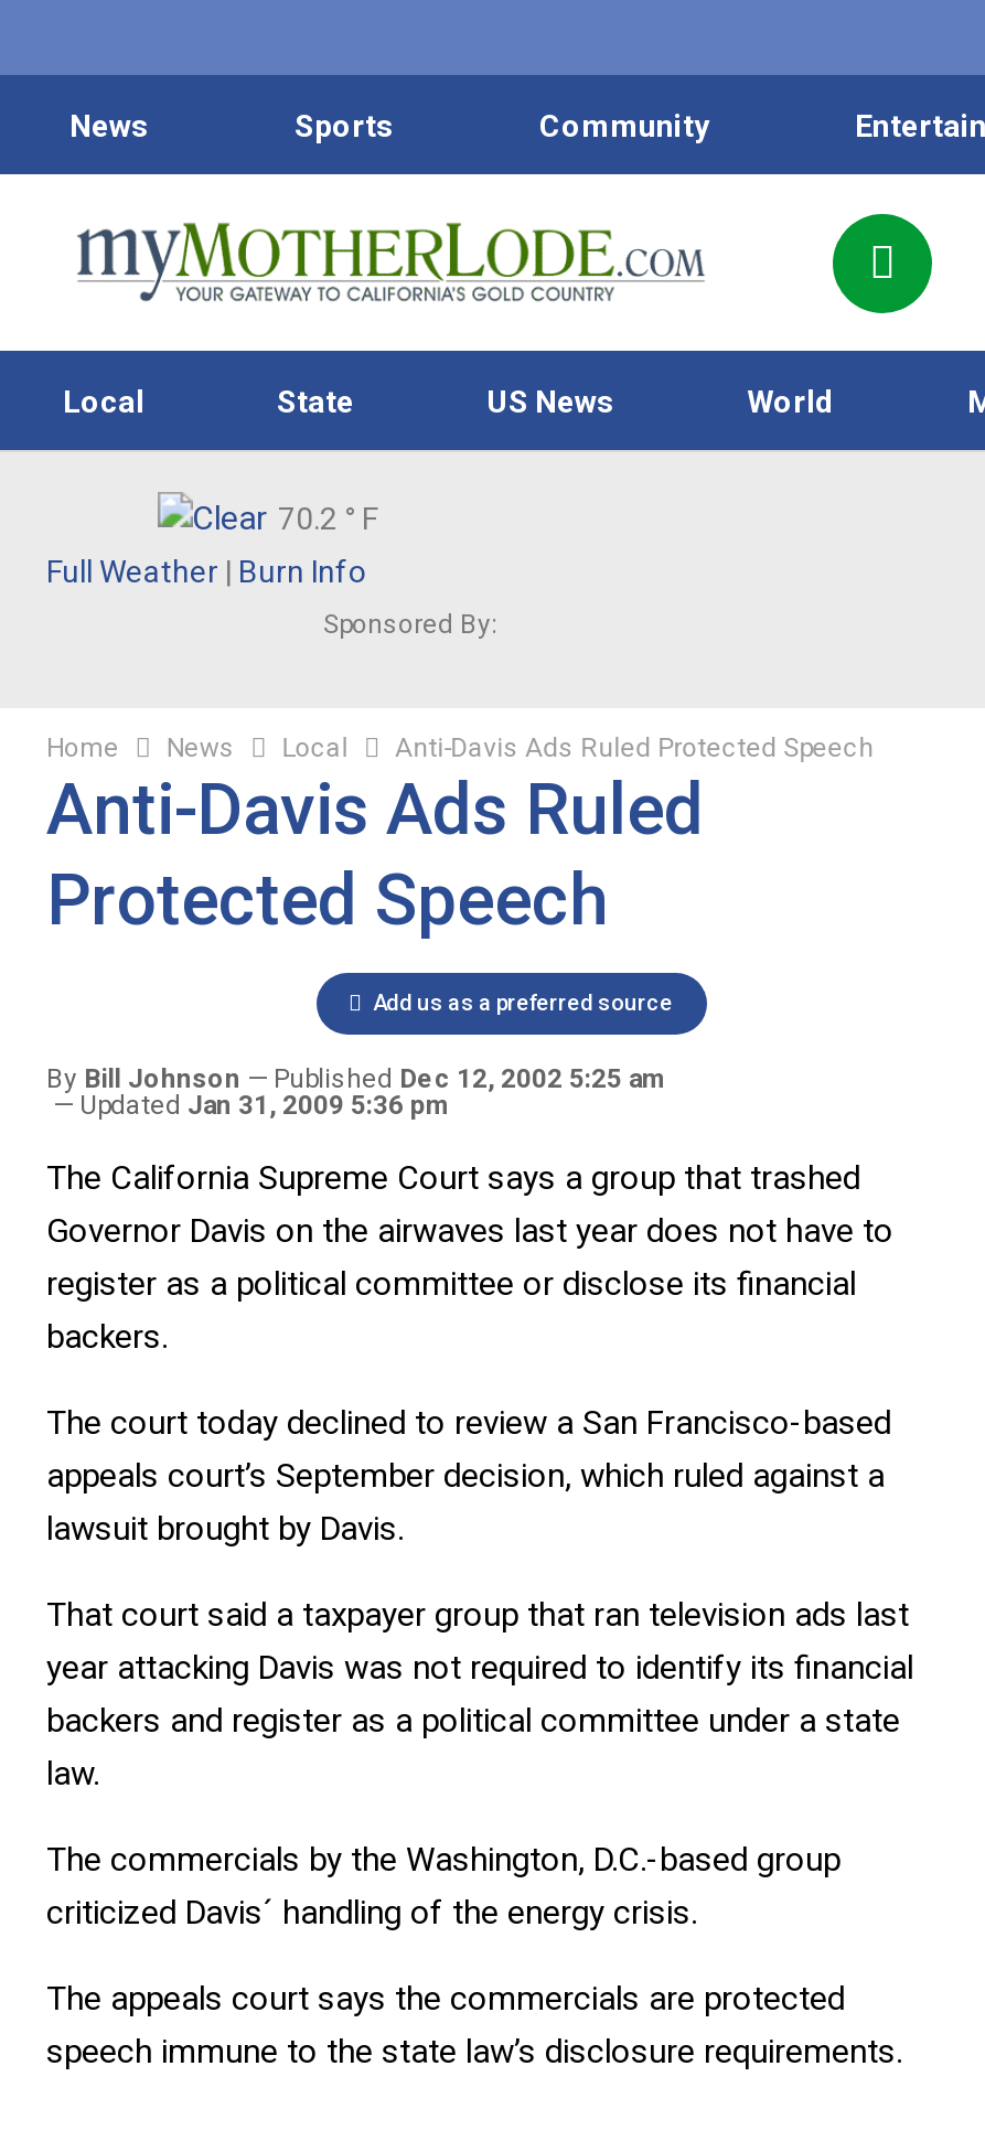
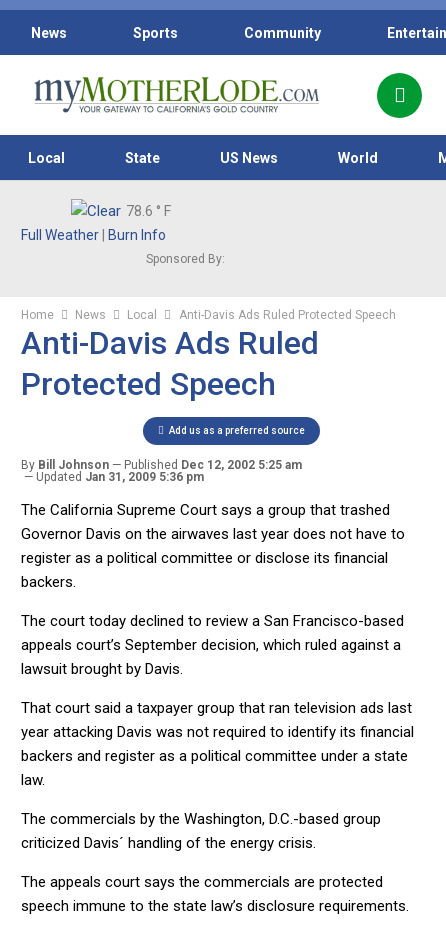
[278,501,377,536] 70.2 ° F -> [125,203,170,219] 78.6 ° F

